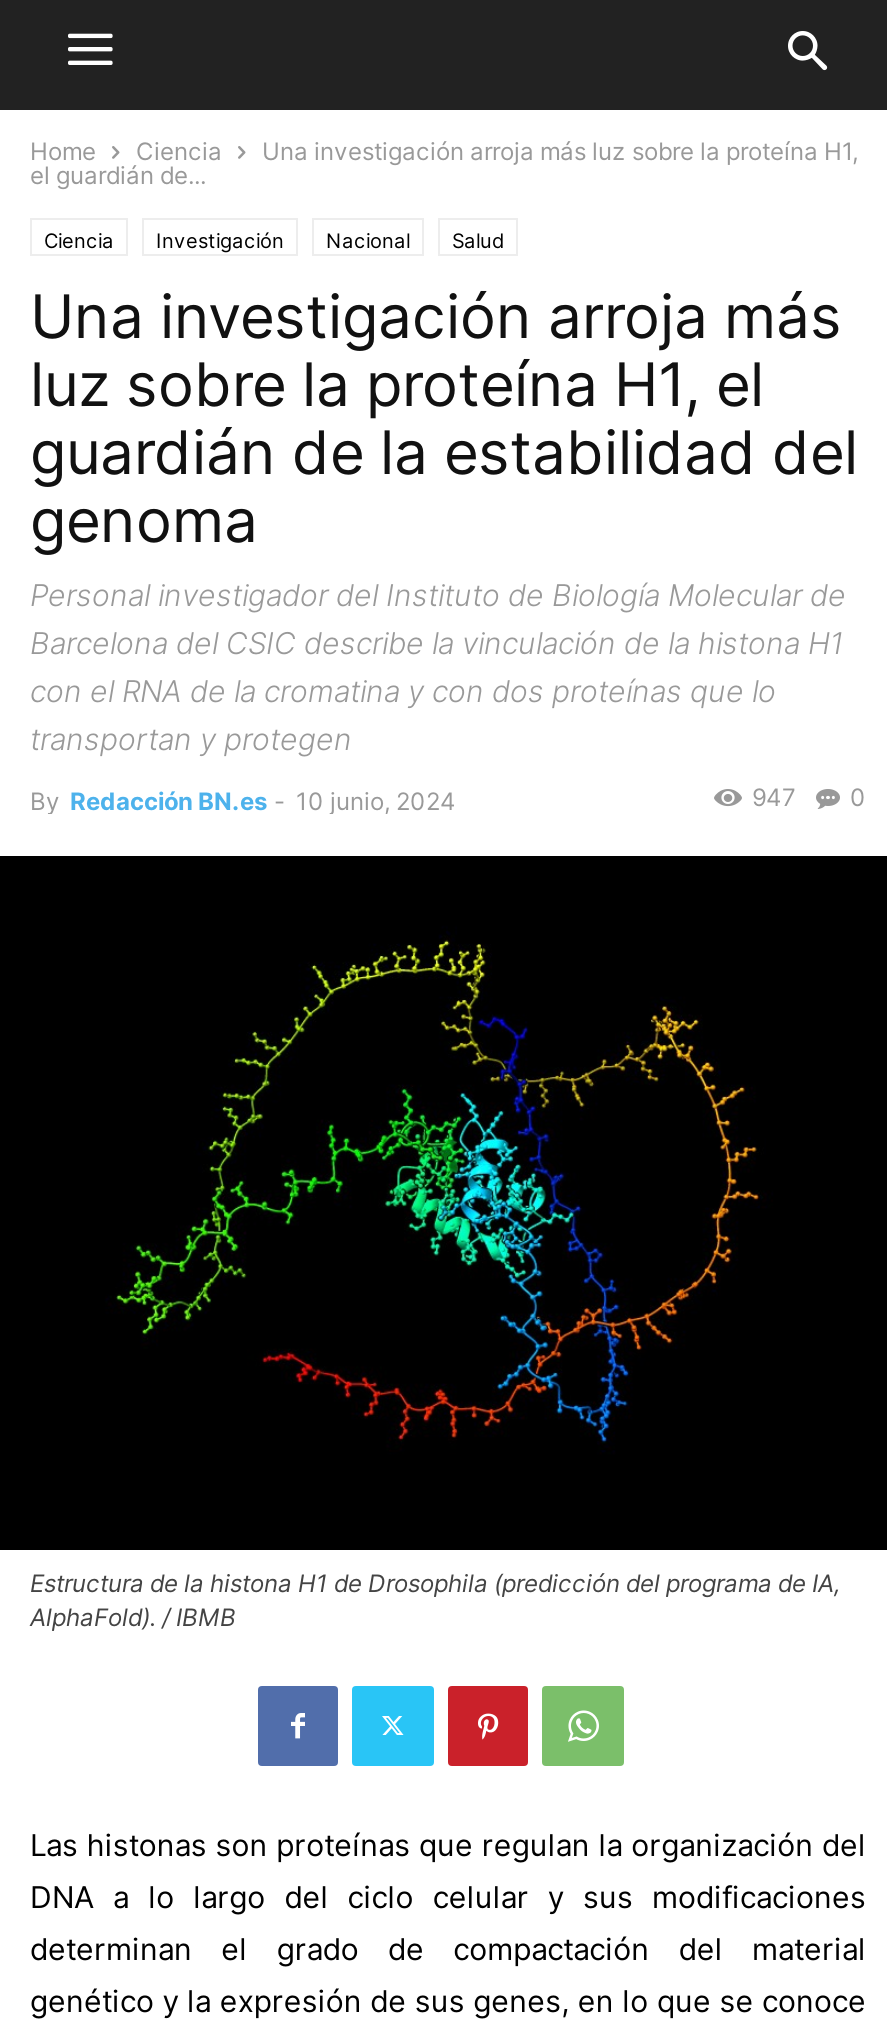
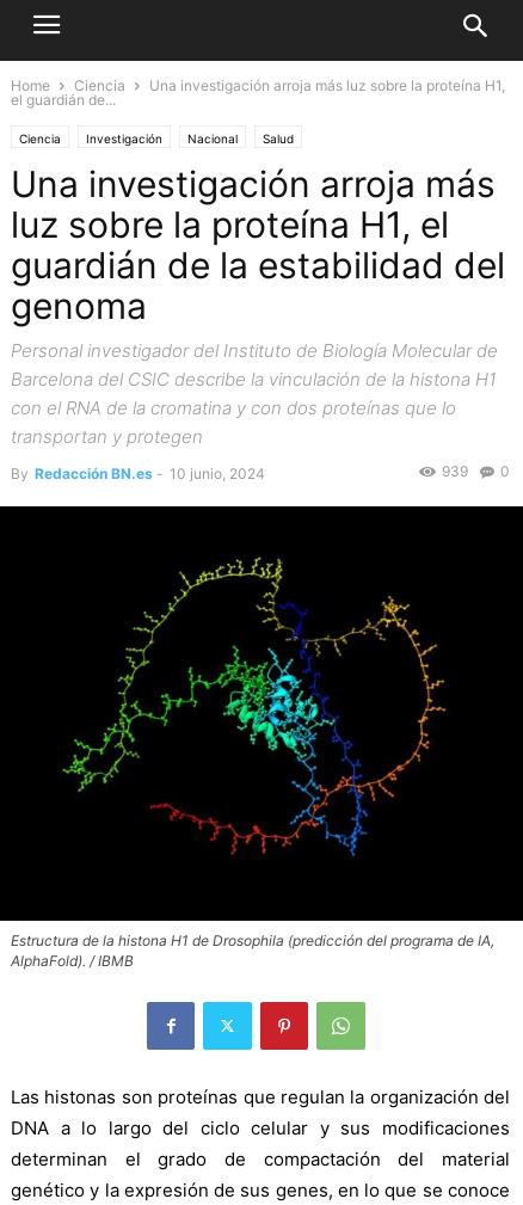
[752,782,866,812] 947 0 -> [442,462,510,480] 939 0

